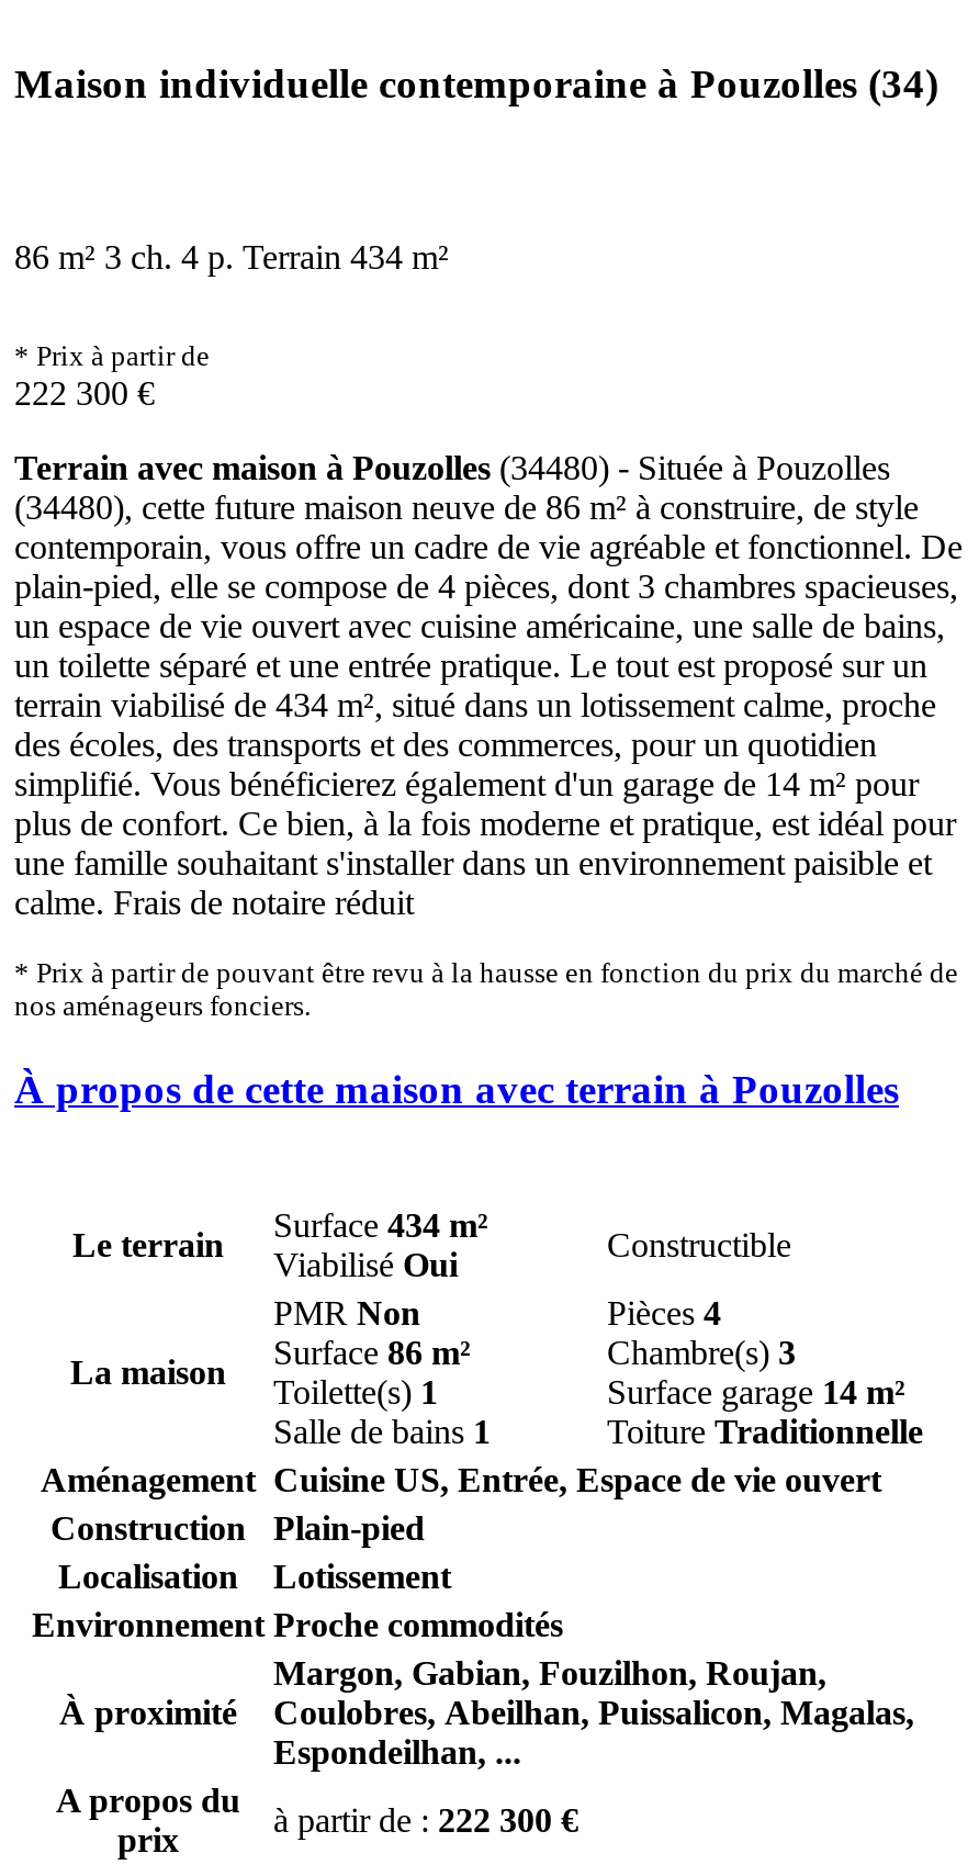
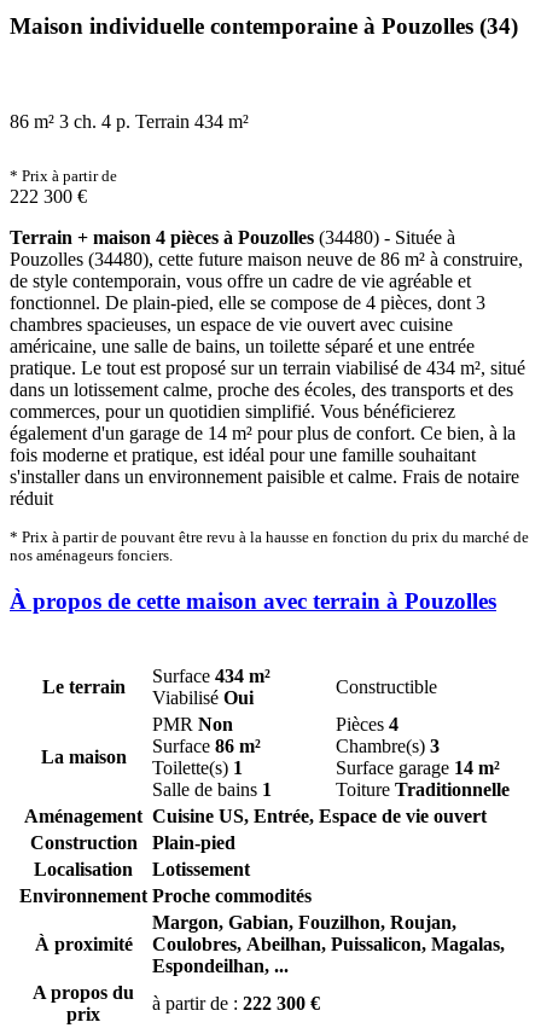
[14,449,963,921] Terrain avec maison à Pouzolles (34480) - Située à Pouzolles | (34480), cette future maison neuve de 86 m² à construire, de style | contemporain, vous offre un cadre de vie agréable et fonctionnel. De | plain-pied, elle se compose de 4 pièces, dont 3 chambres spacieuses, | un espace de vie ouvert avec cuisine américaine, une salle de bains, | un toilette séparé et une entrée pratique. Le tout est proposé sur un | terrain viabilisé de 434 m², situé dans un lotissement calme, proche | des écoles, des transports et des commerces, pour un quotidien | simplifié. Vous bénéficierez également d'un garage de 14 m² pour | plus de confort. Ce bien, à la fois moderne et pratique, est idéal pour | une famille souhaitant s'installer dans un environnement paisible et | calme. Frais de notaire réduit -> [10,227,525,509] Terrain + maison 4 pièces à Pouzolles (34480) - Située à | Pouzolles (34480), cette future maison neuve de 86 m² à construire, | de style contemporain, vous offre un cadre de vie agréable et | fonctionnel. De plain-pied, elle se compose de 4 pièces, dont 3 | chambres spacieuses, un espace de vie ouvert avec cuisine | américaine, une salle de bains, un toilette séparé et une entrée | pratique. Le tout est proposé sur un terrain viabilisé de 434 m², situé | dans un lotissement calme, proche des écoles, des transports et des | commerces, pour un quotidien simplifié. Vous bénéficierez | également d'un garage de 14 m² pour plus de confort. Ce bien, à la | fois moderne et pratique, est idéal pour une famille souhaitant | s'installer dans un environnement paisible et calme. Frais de notaire | réduit

